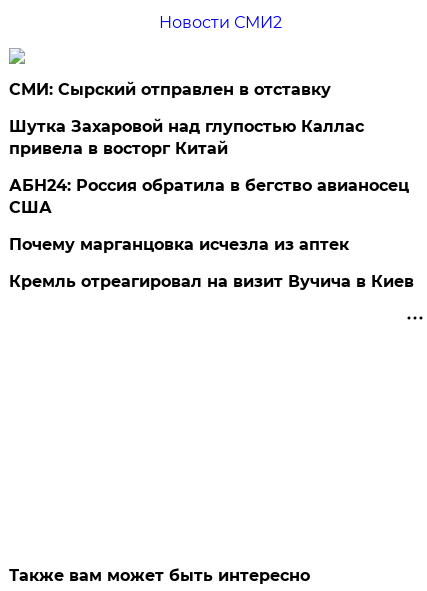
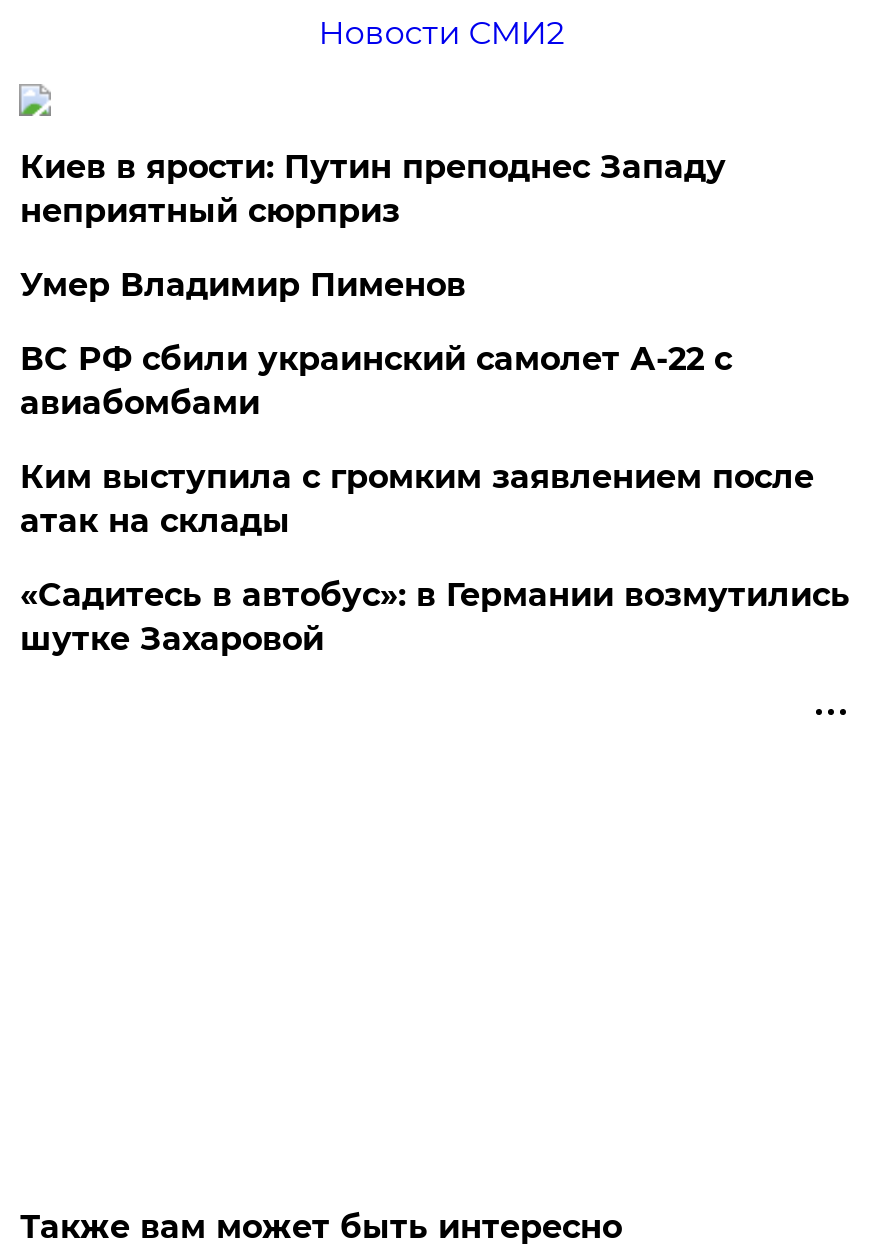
[9,80,331,99] СМИ: Сырский отправлен в отставку -> [20,149,726,231] Киев в ярости: Путин преподнес Западу | неприятный сюрприз
[9,117,364,158] Шутка Захаровой над глупостью Каллас | привела в восторг Китай -> [20,267,466,305] Умер Владимир Пименов
[9,176,409,217] АБН24: Россия обратила в бегство авианосец | США -> [20,341,732,423] ВС РФ сбили украинский самолет А-22 с | авиабомбами
[9,235,349,254] Почему марганцовка исчезла из аптек -> [20,459,814,541] Ким выступила с громким заявлением после | атак на склады
[9,272,414,291] Кремль отреагировал на визит Вучича в Киев -> [20,577,850,659] «Садитесь в автобус»: в Германии возмутились | шутке Захаровой

